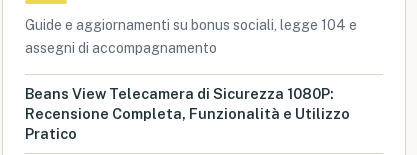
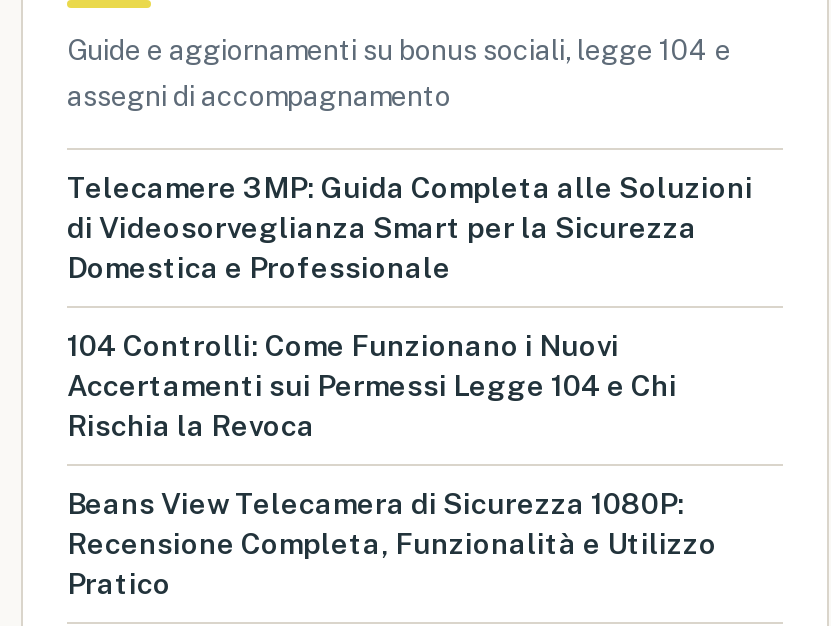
none -> [67,170,753,442] Telecamere 3MP: Guida Completa alle Soluzioni | di Videosorveglianza Smart per la Sicurezza | Domestica e Professionale | 104 Controlli: Come Funzionano i Nuovi | Accertamenti sui Permessi Legge 104 e Chi | Rischia la Revoca

